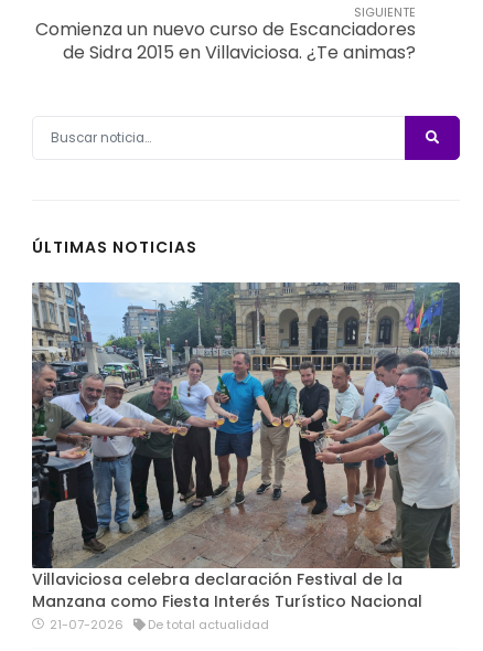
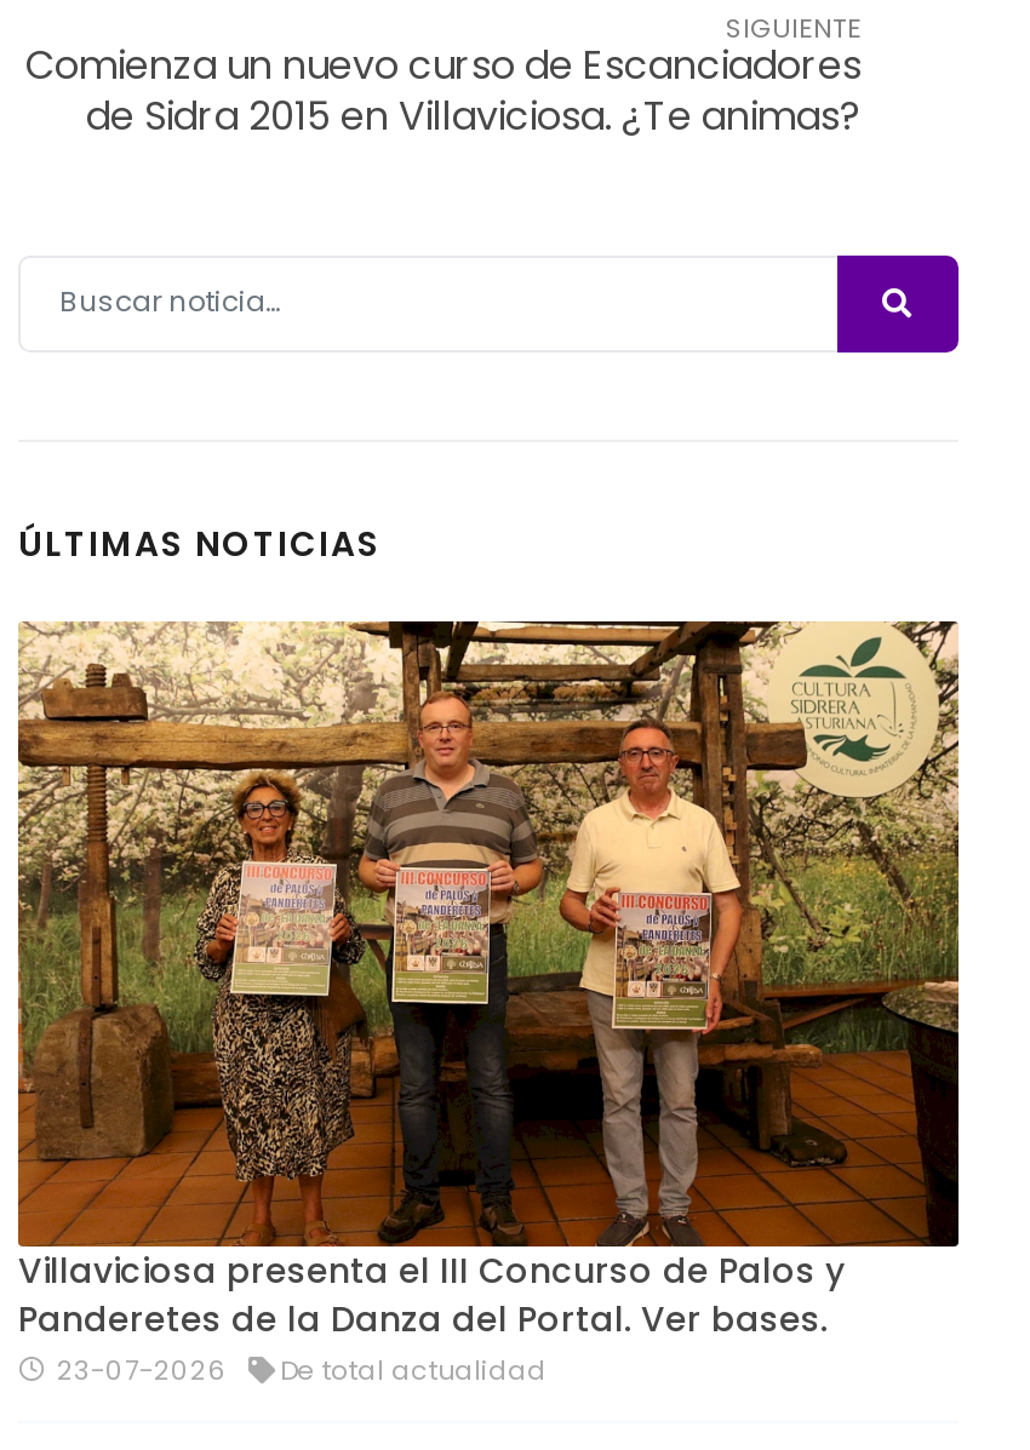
[31,281,461,633] [image] | Villaviciosa celebra declaración Festival de la | Manzana como Fiesta Interés Turístico Nacional | 21-07-2026 -> [16,620,961,1390] [image] | Villaviciosa presenta el III Concurso de Palos y | Panderetes de la Danza del Portal. Ver bases. | 23-07-2026

